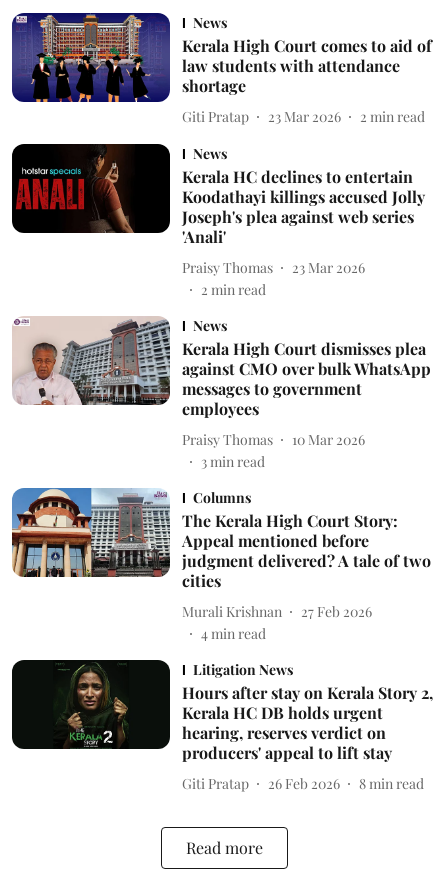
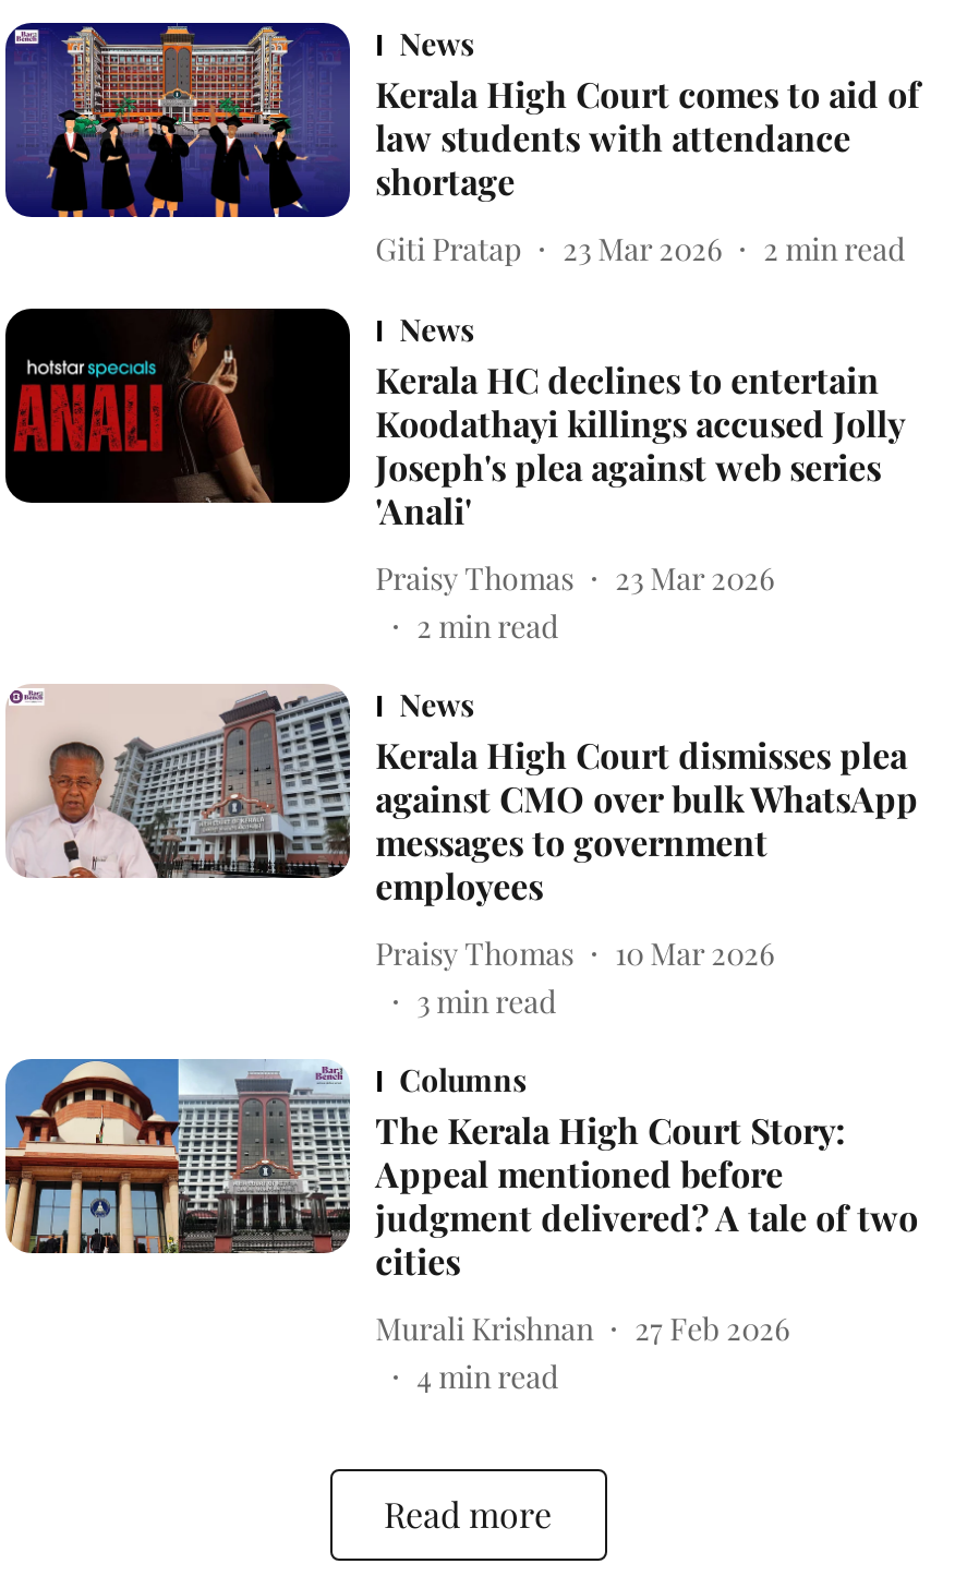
[11,659,433,792] [image] | Litigation News | Hours after stay on Kerala Story 2, | Kerala HC DB holds urgent | hearing, reserves verdict on | producers' appeal to lift stay | Giti Pratap | 26 Feb 2026 | 8 min read -> none

